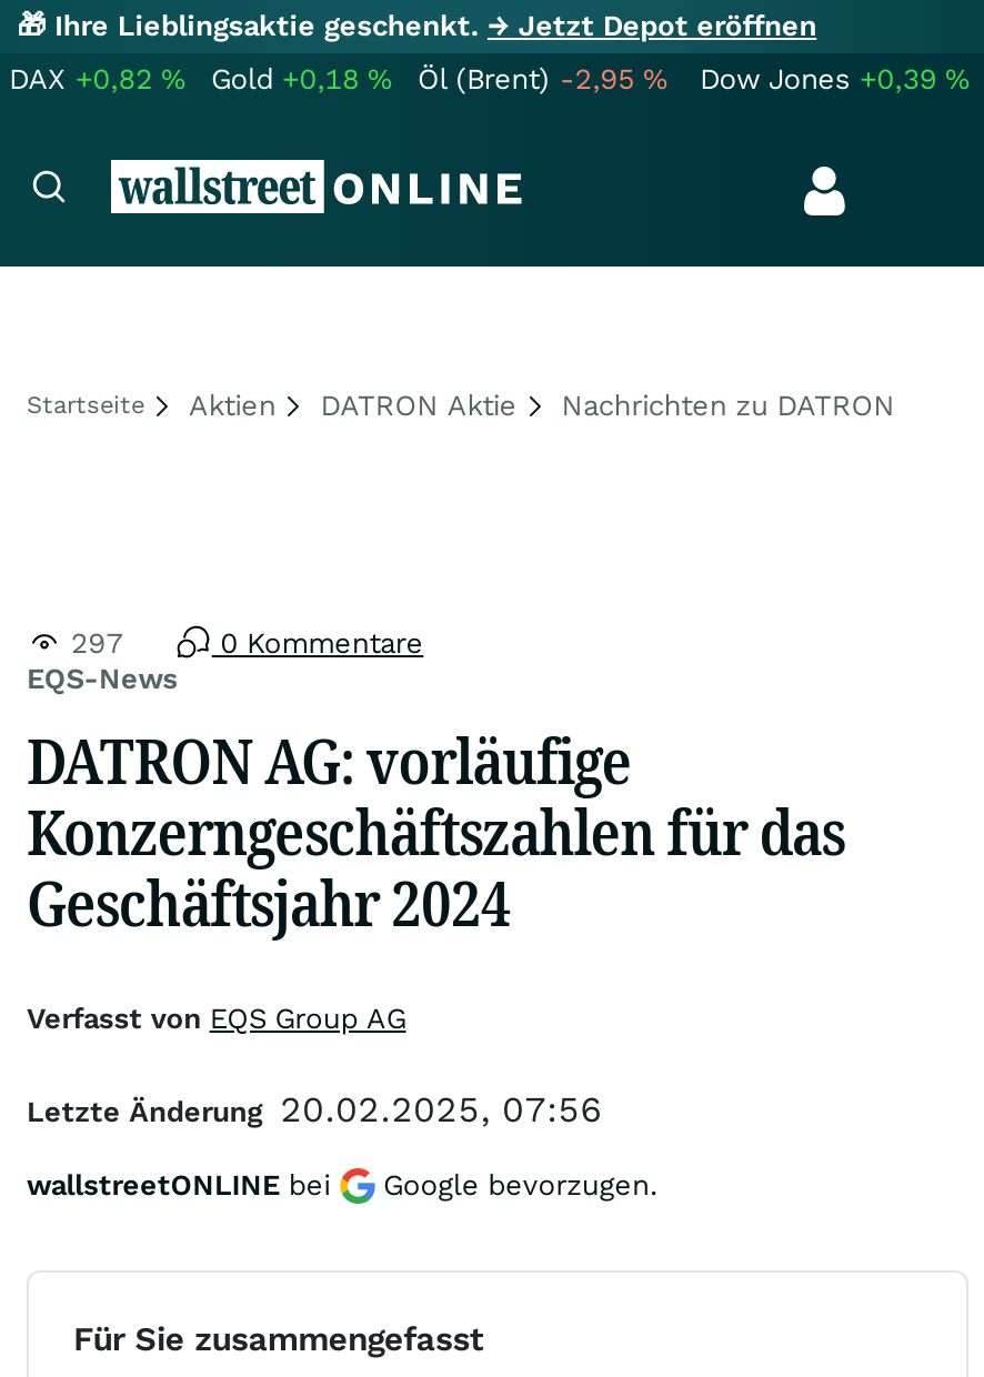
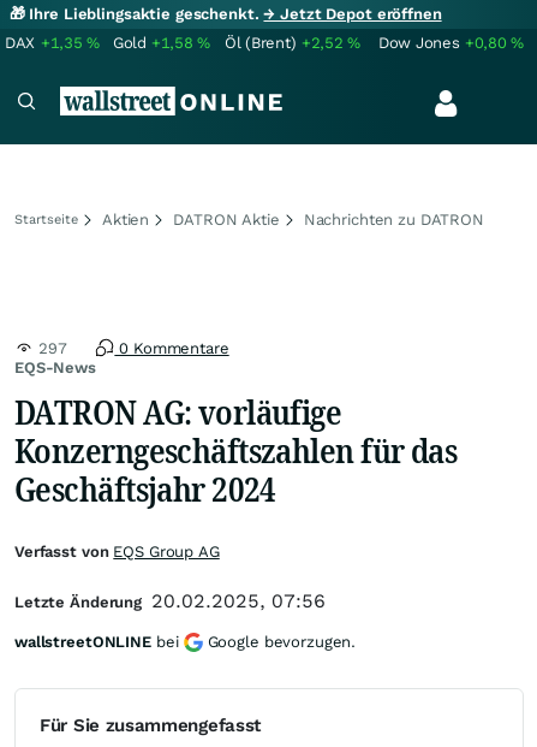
[9,62,185,96] DAX +0,82% -> [5,34,100,52] DAX +1,35%
[211,62,391,96] Gold +0,18% -> [113,34,210,52] Gold +1,58%
[418,62,667,96] Öl (Brent) -2,95% -> [225,34,361,52] Öl (Brent) +2,52%
[700,62,969,96] Dow Jones +0,39% -> [378,34,524,52] Dow Jones +0,80%

